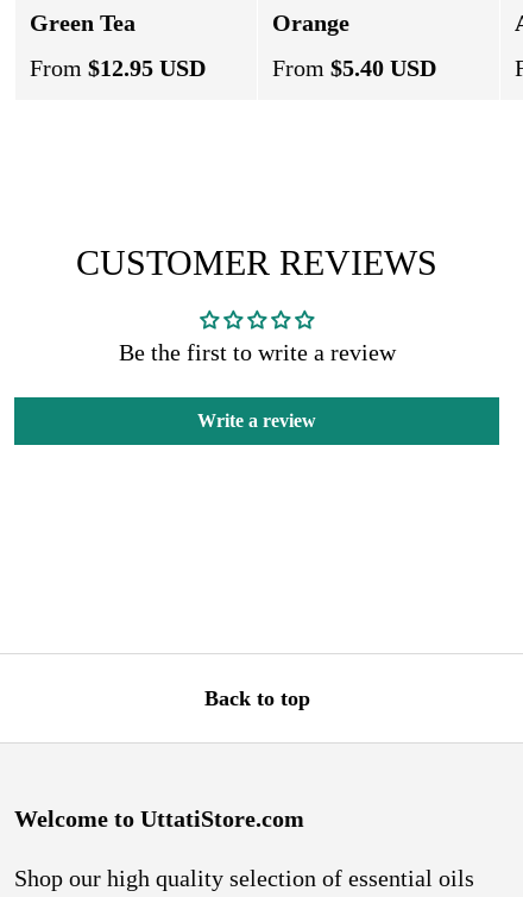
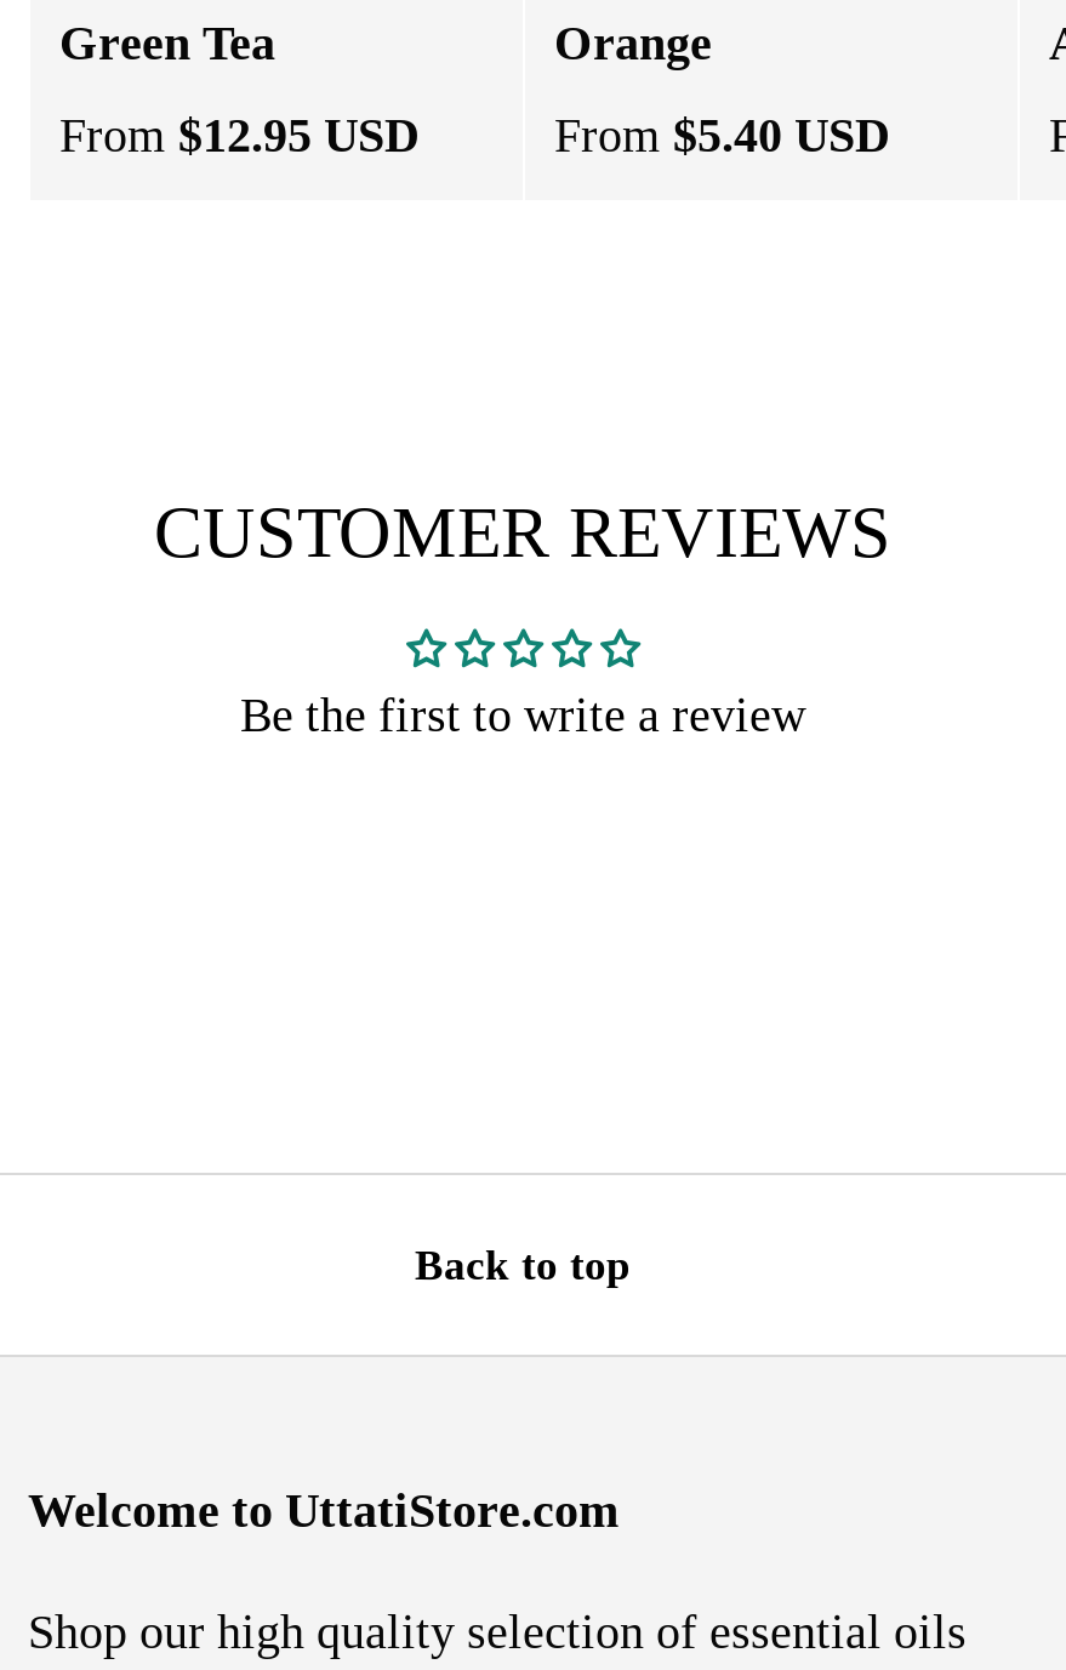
[197,411,316,431] Write a review -> none

